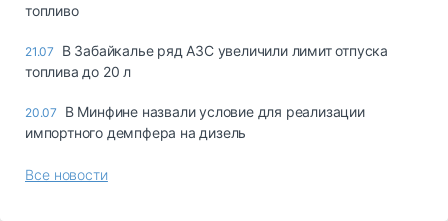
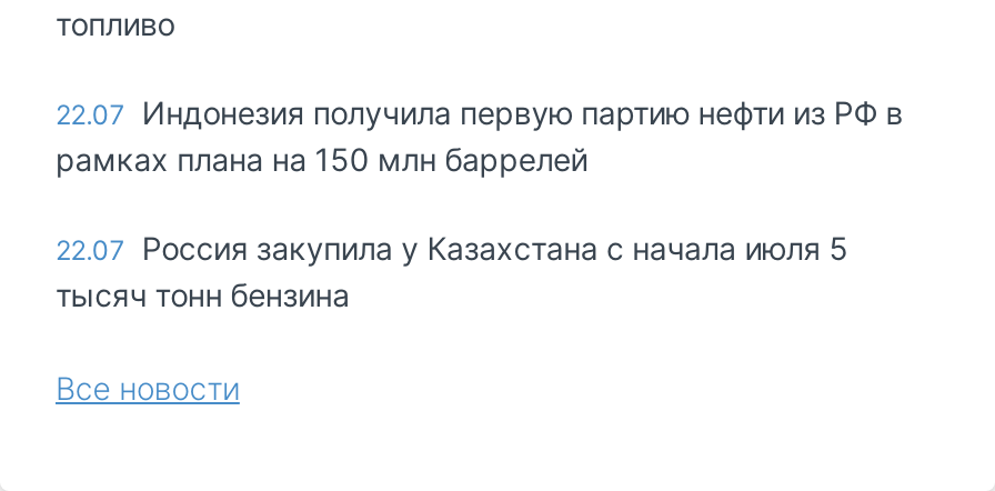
[25,42,388,80] 21.07 В Забайкалье ряд АЗС увеличили лимит отпуска | топлива до 20 л -> [56,94,903,178] 22.07 Индонезия получила первую партию нефти из РФ в | рамках плана на 150 млн баррелей
[25,103,365,141] 20.07 В Минфине назвали условие для реализации | импортного демпфера на дизель -> [56,229,848,313] 22.07 Россия закупила у Казахстана с начала июля 5 | тысяч тонн бензина

